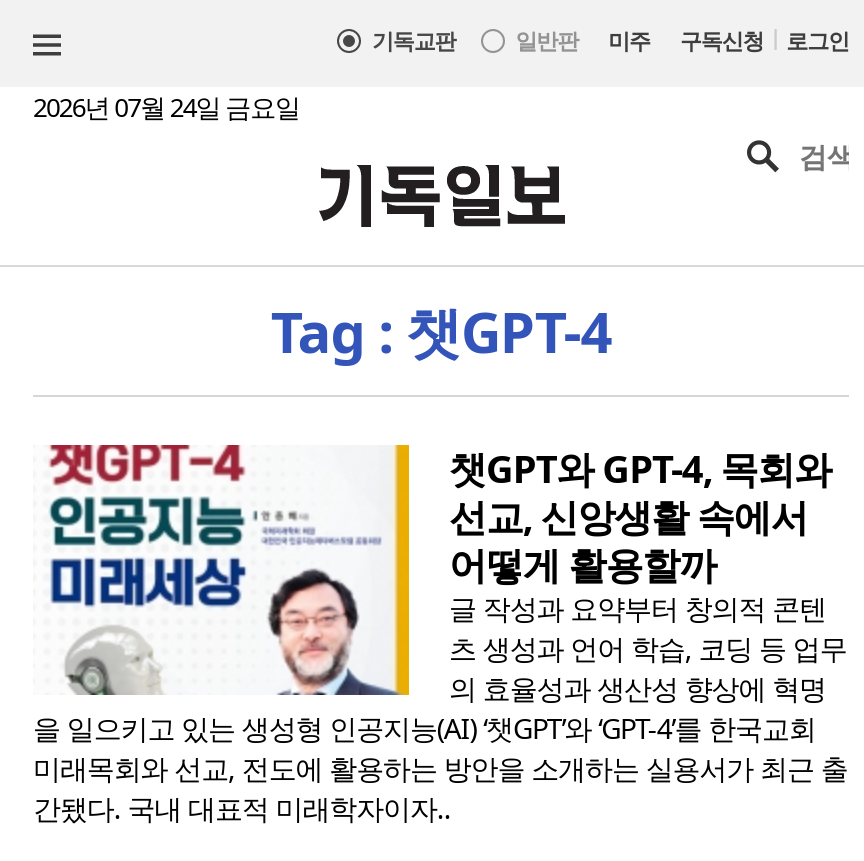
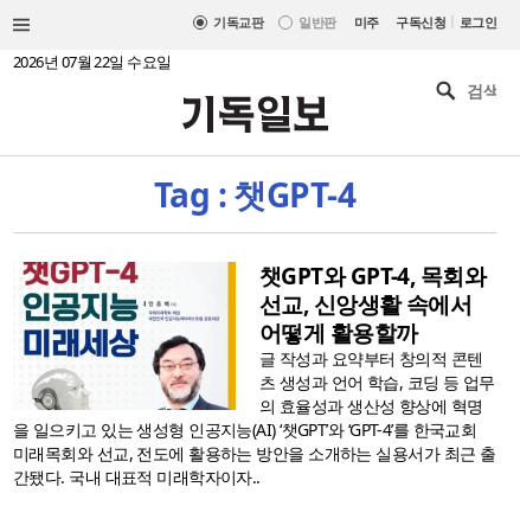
[33,89,300,125] 2026년 07월 24일 금요일 -> [13,51,171,72] 2026년 07월 22일 수요일

